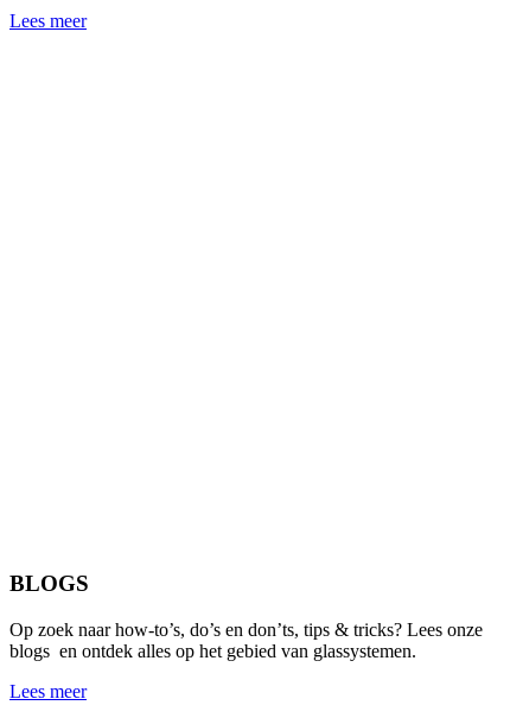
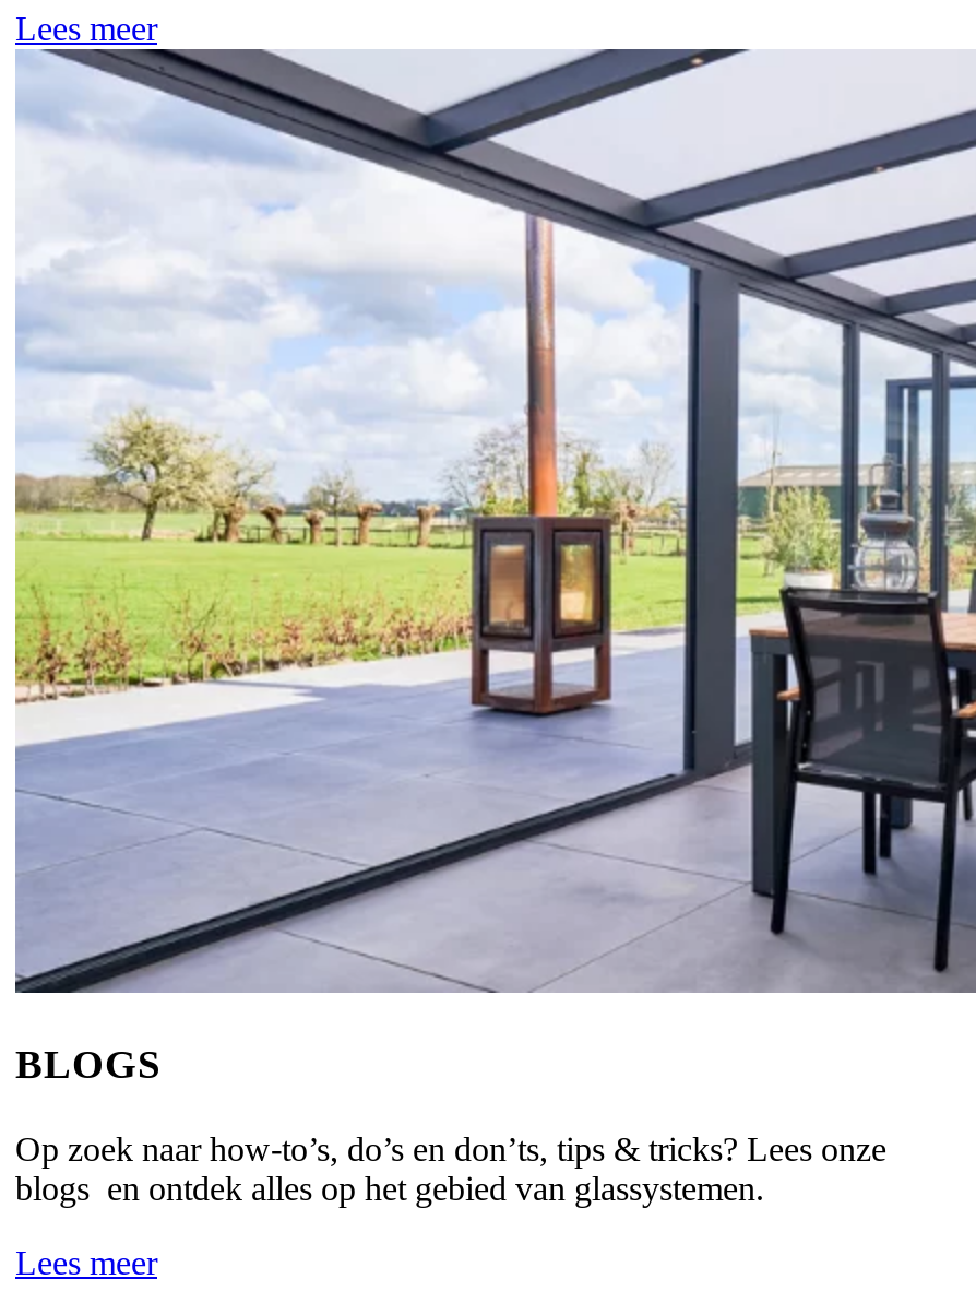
none -> [13,47,969,995] [image]

